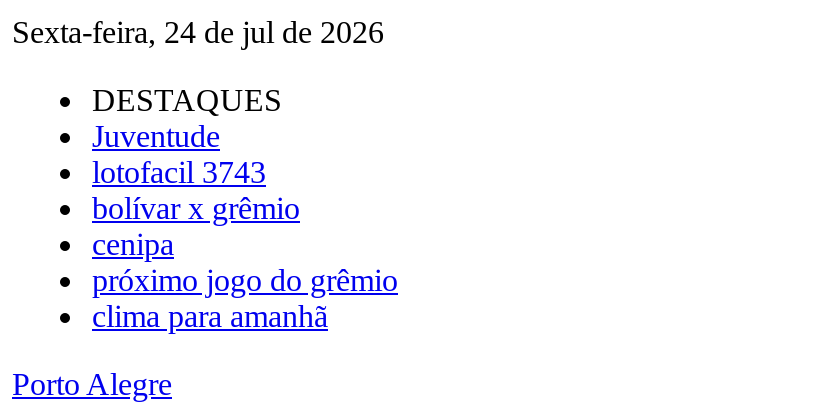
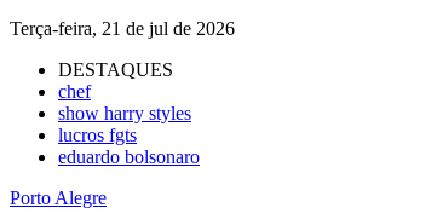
[12,15,384,49] Sexta-feira, 24 de jul de 2026 -> [10,18,235,39] Terça-feira, 21 de jul de 2026
[92,119,398,333] Juventude | lotofacil 3743 | bolívar x grêmio | cenipa | próximo jogo do grêmio | clima para amanhã -> [58,81,200,167] chef | show harry styles | lucros fgts | eduardo bolsonaro

